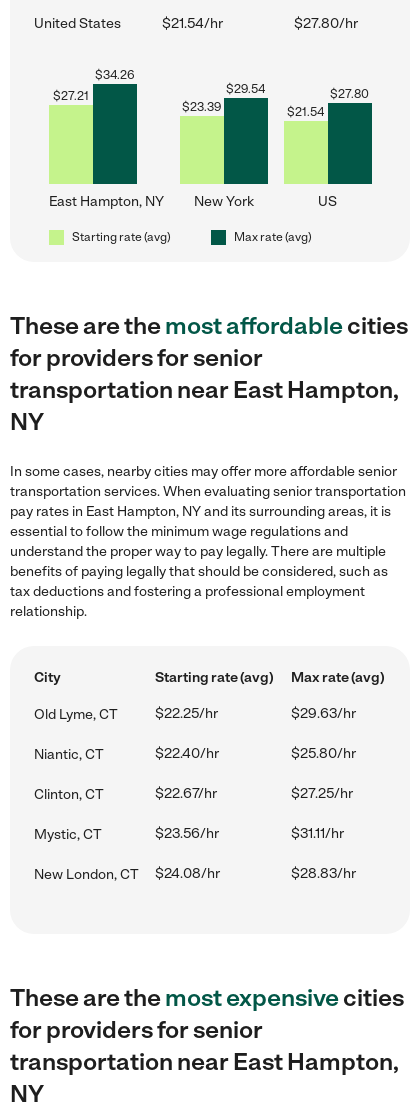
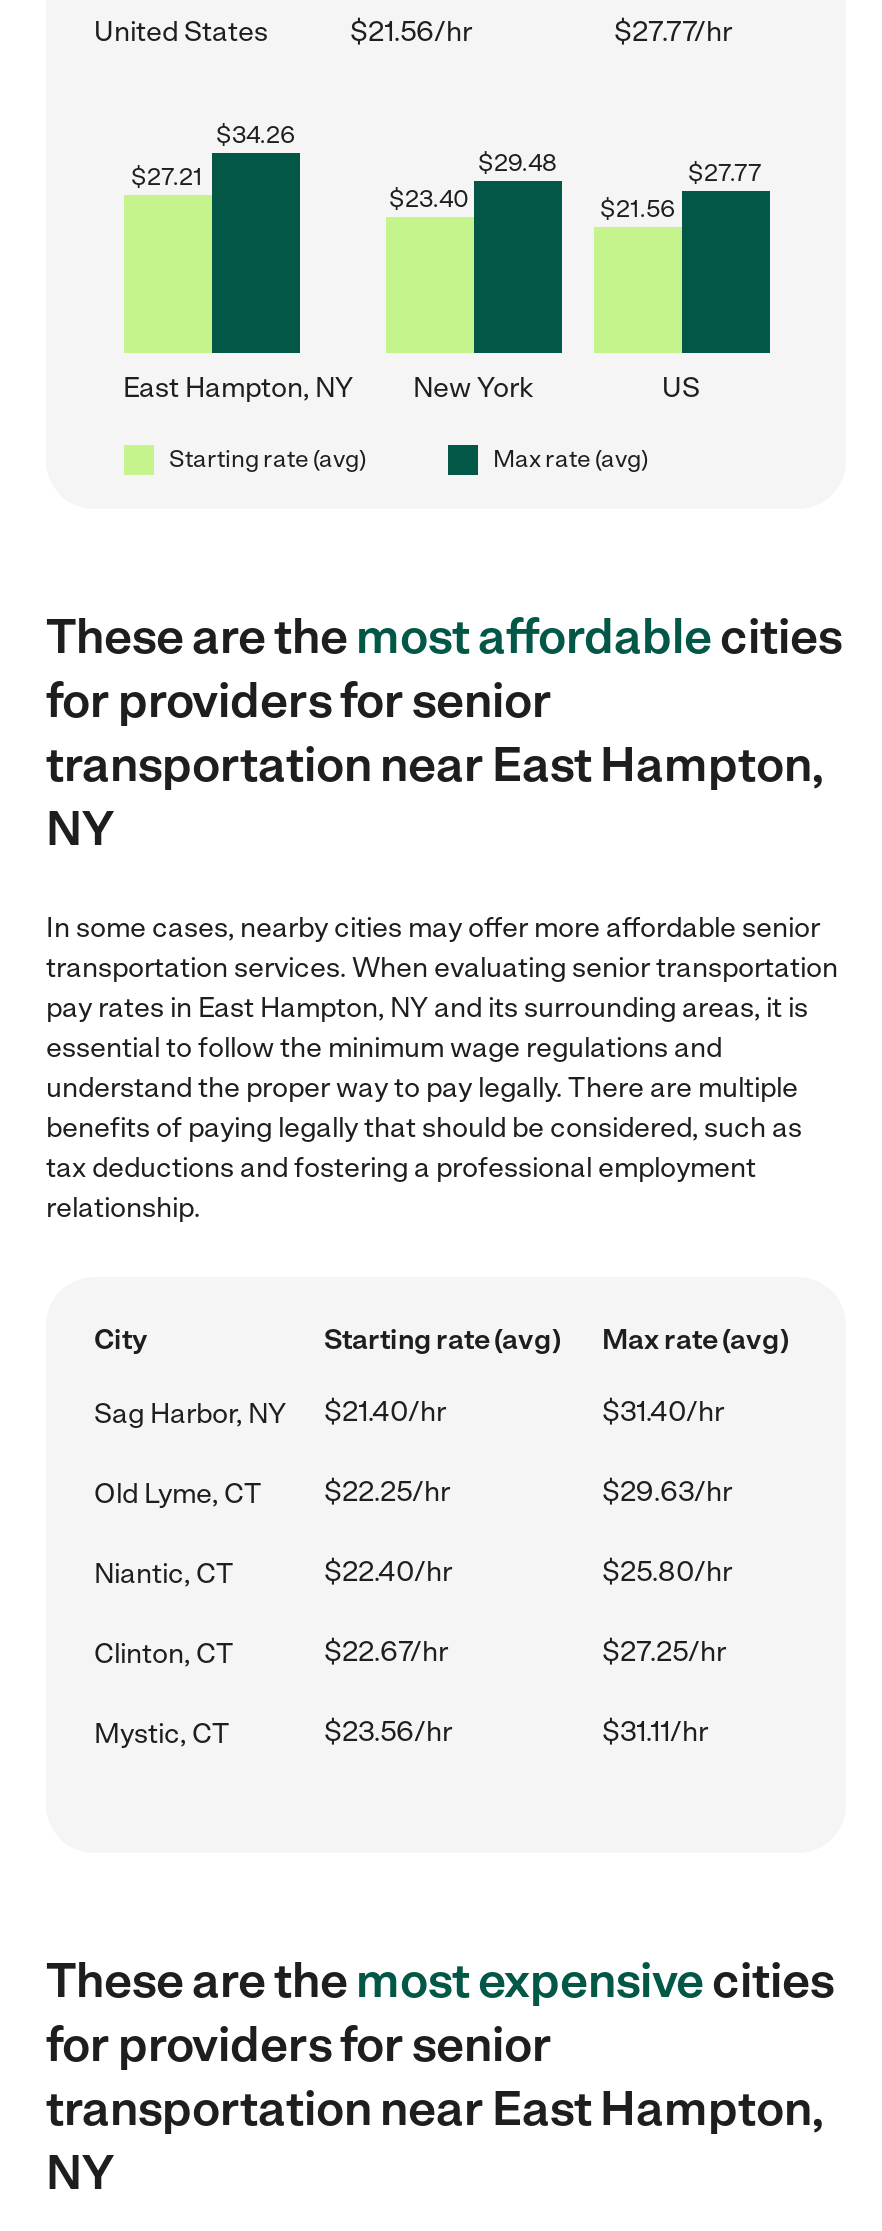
[162,15,358,32] $21.54/hr | $27.80/hr -> [350,15,732,49] $21.56/hr | $27.77/hr
[226,82,265,96] $29.54 -> [478,149,556,177] $29.48
[330,87,369,101] $27.80 -> [688,159,762,187] $27.77
[182,100,221,114] $23.39 -> [389,185,469,213] $23.40
[287,105,324,119] $21.54 -> [600,195,674,223] $21.56
none -> [94,1395,724,1431] Sag Harbor, NY | $21.40/hr | $31.40/hr
moved [34,705,356,843] -> [94,1475,732,1751]: Old Lyme, CT | $22.25/hr | $29.63/hr | ... | $23.56/hr | $31.11/hr
[34,865,356,883] New London, CT | $24.08/hr | $28.83/hr -> none

